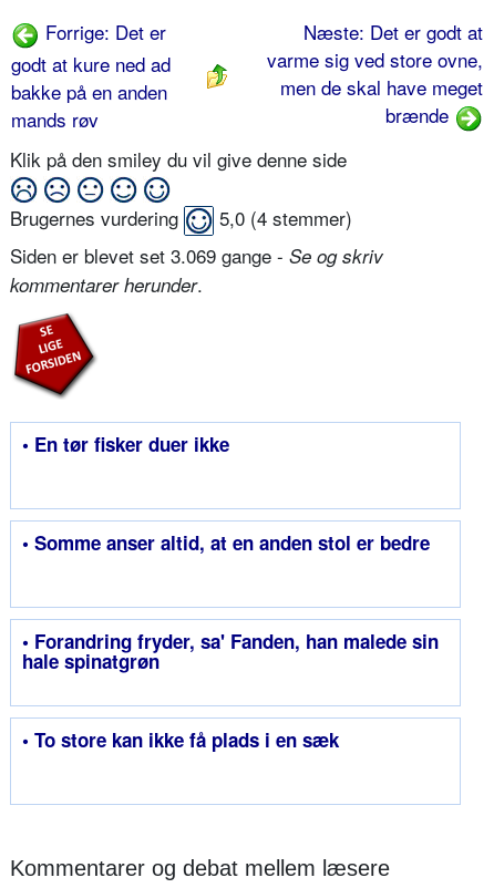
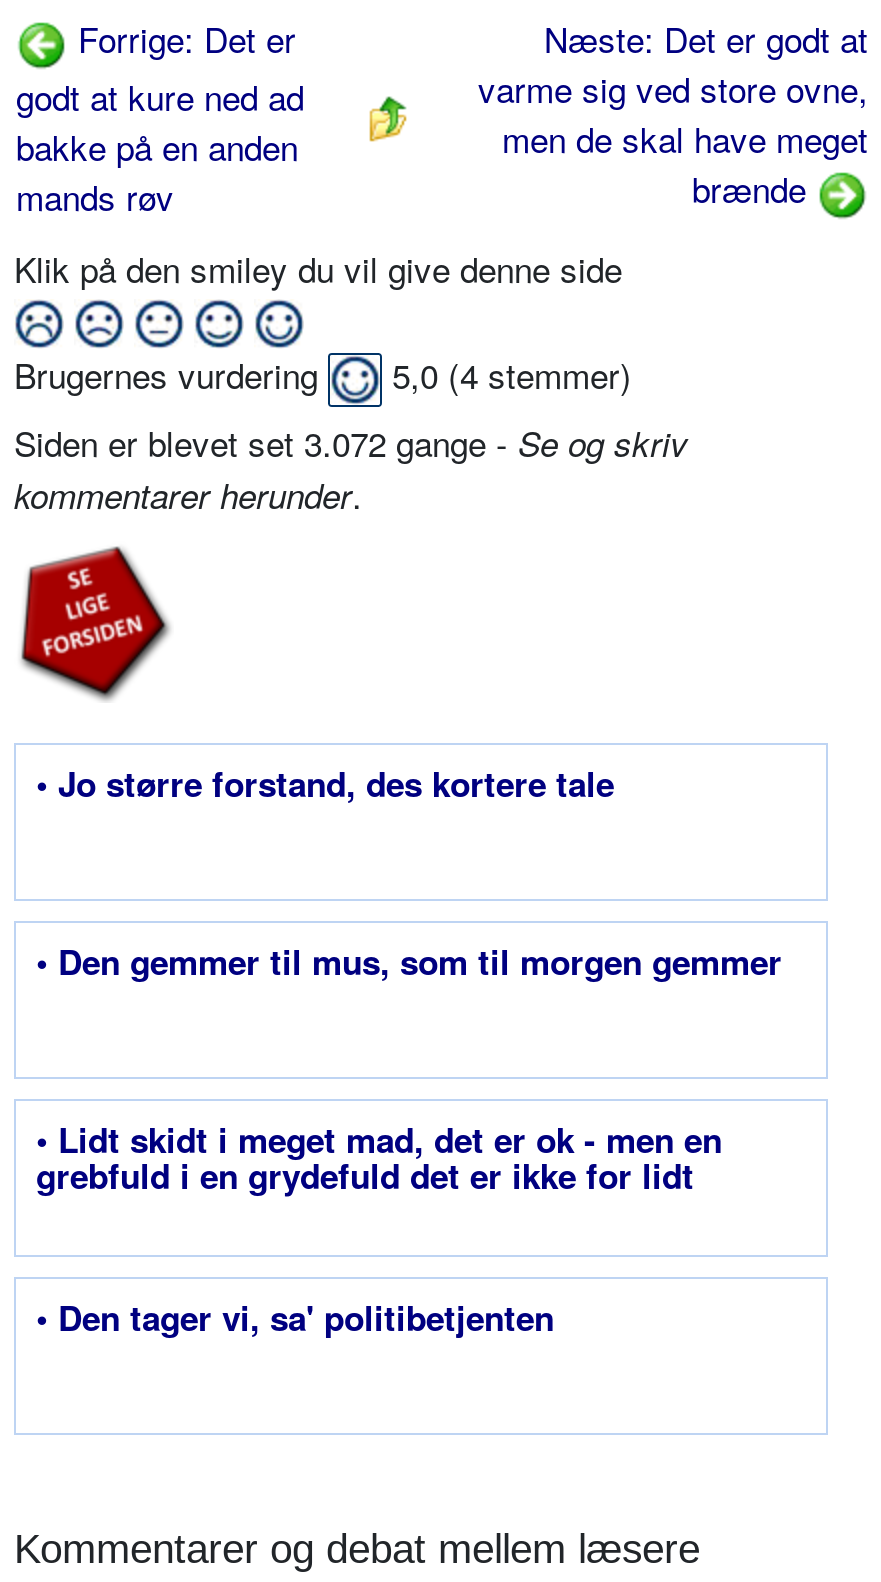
[10,241,383,269] Siden er blevet set 3.069 gange - Se og skriv -> [14,417,688,467] Siden er blevet set 3.072 gange - Se og skriv
[22,431,229,457] • En tør fisker duer ikke -> [36,759,614,807] • Jo større forstand, des kortere tale
[22,529,430,556] • Somme anser altid, at en anden stol er bedre -> [36,937,782,985] • Den gemmer til mus, som til morgen gemmer
[22,628,439,674] • Forandring fryder, sa' Fanden, han malede sin | hale spinatgrøn -> [36,1115,722,1199] • Lidt skidt i meget mad, det er ok - men en | grebfuld i en grydefuld det er ikke for lidt
[22,726,339,753] • To store kan ikke få plads i en sæk -> [36,1293,554,1341] • Den tager vi, sa' politibetjenten

